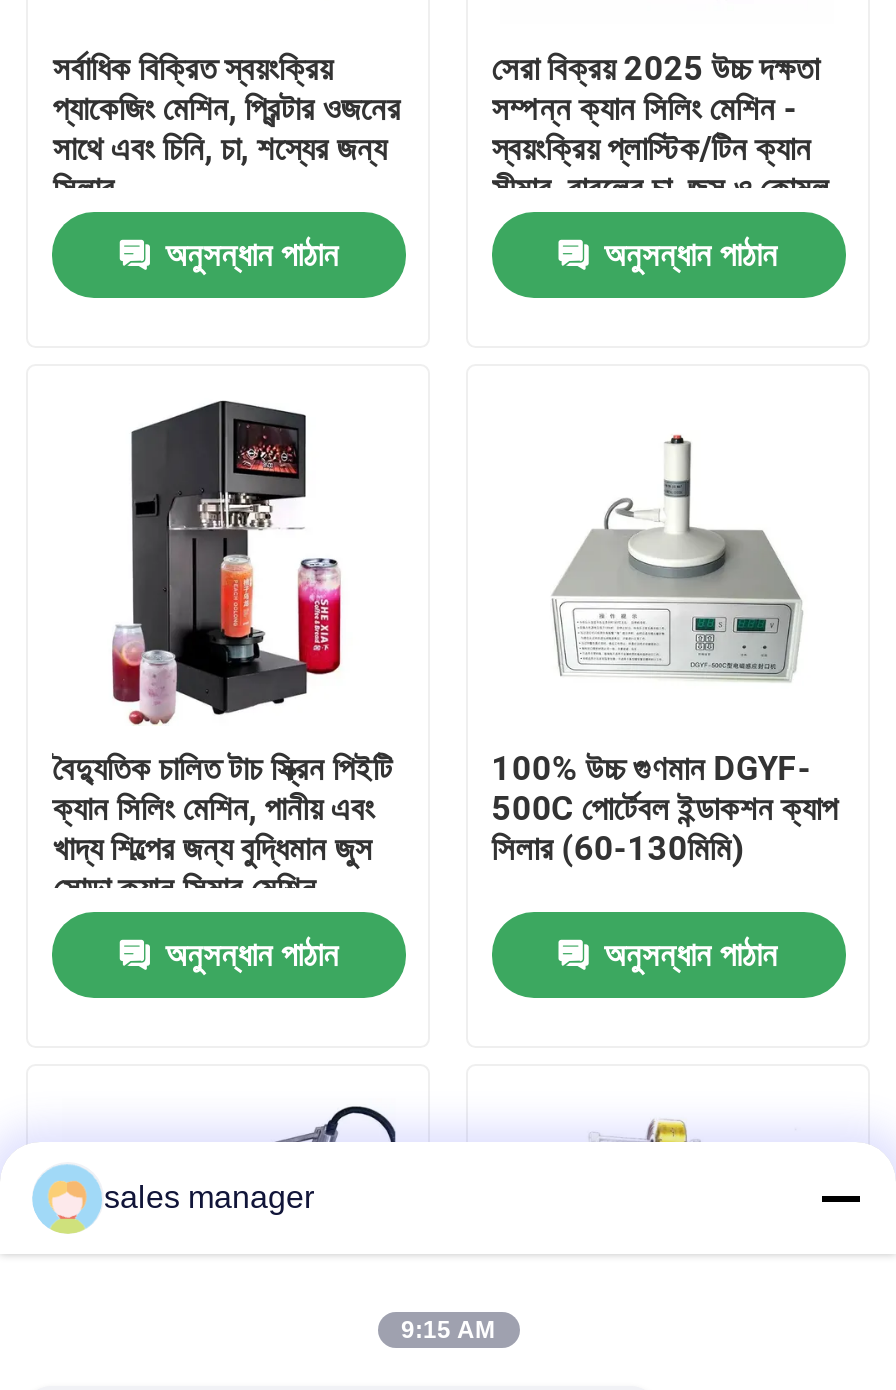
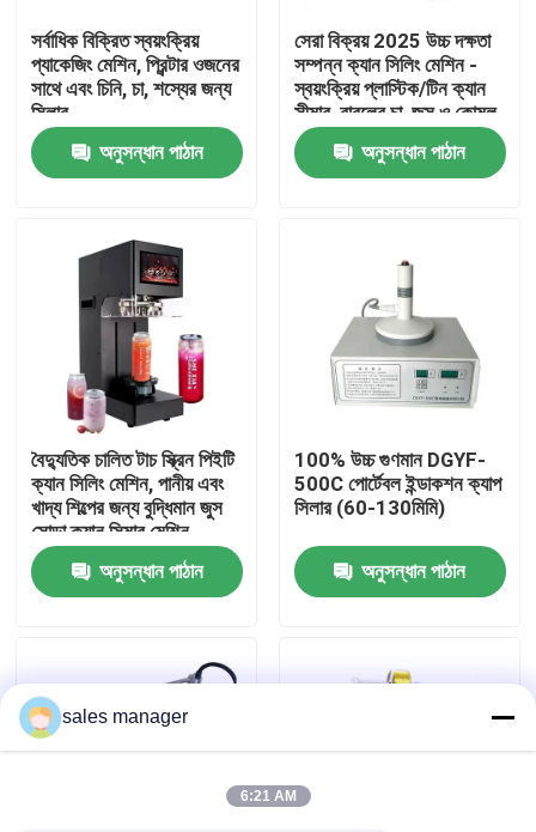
[401,1316,495,1344] 9:15 AM -> [240,788,296,804] 6:21 AM

